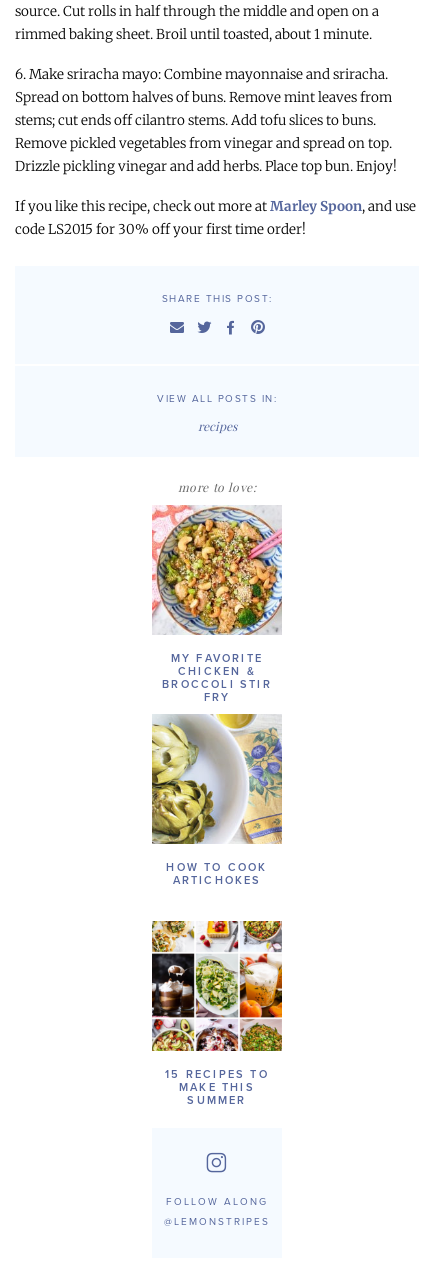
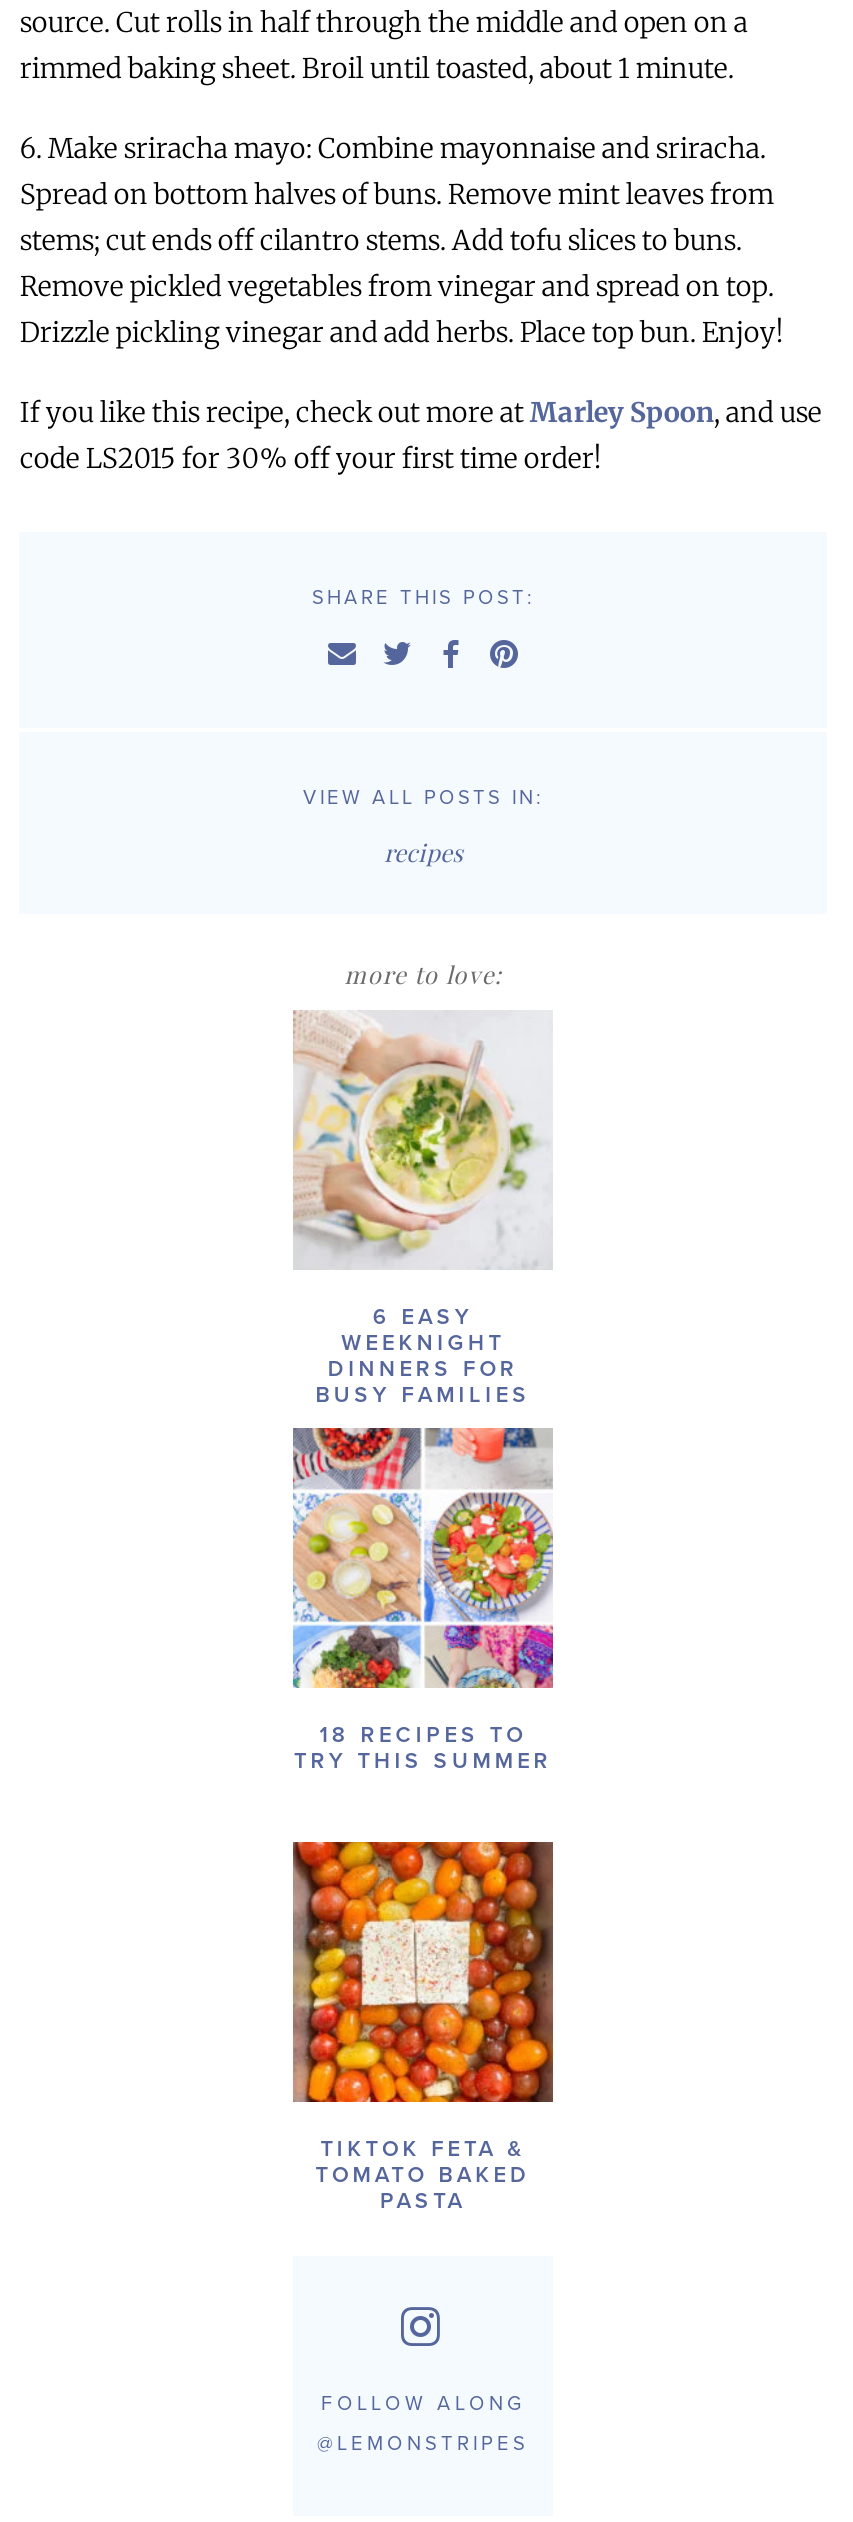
[152,505,283,704] [image] | MY FAVORITE | CHICKEN & | BROCCOLI STIR | FRY -> [293,1012,553,1408] [image] | 6 EASY | WEEKNIGHT | DINNERS FOR | BUSY FAMILIES
[151,713,283,887] [image] | HOW TO COOK | ARTICHOKES -> [291,1426,555,1774] [image] | 18 RECIPES TO | TRY THIS SUMMER
[151,920,283,1107] [image] | 15 RECIPES TO | MAKE THIS | SUMMER -> [291,1840,555,2214] [image] | TIKTOK FETA & | TOMATO BAKED | PASTA

